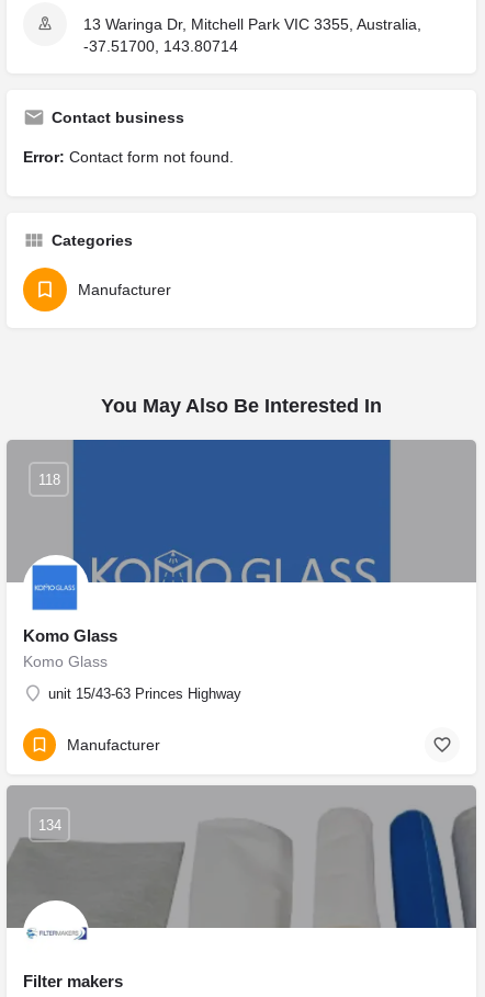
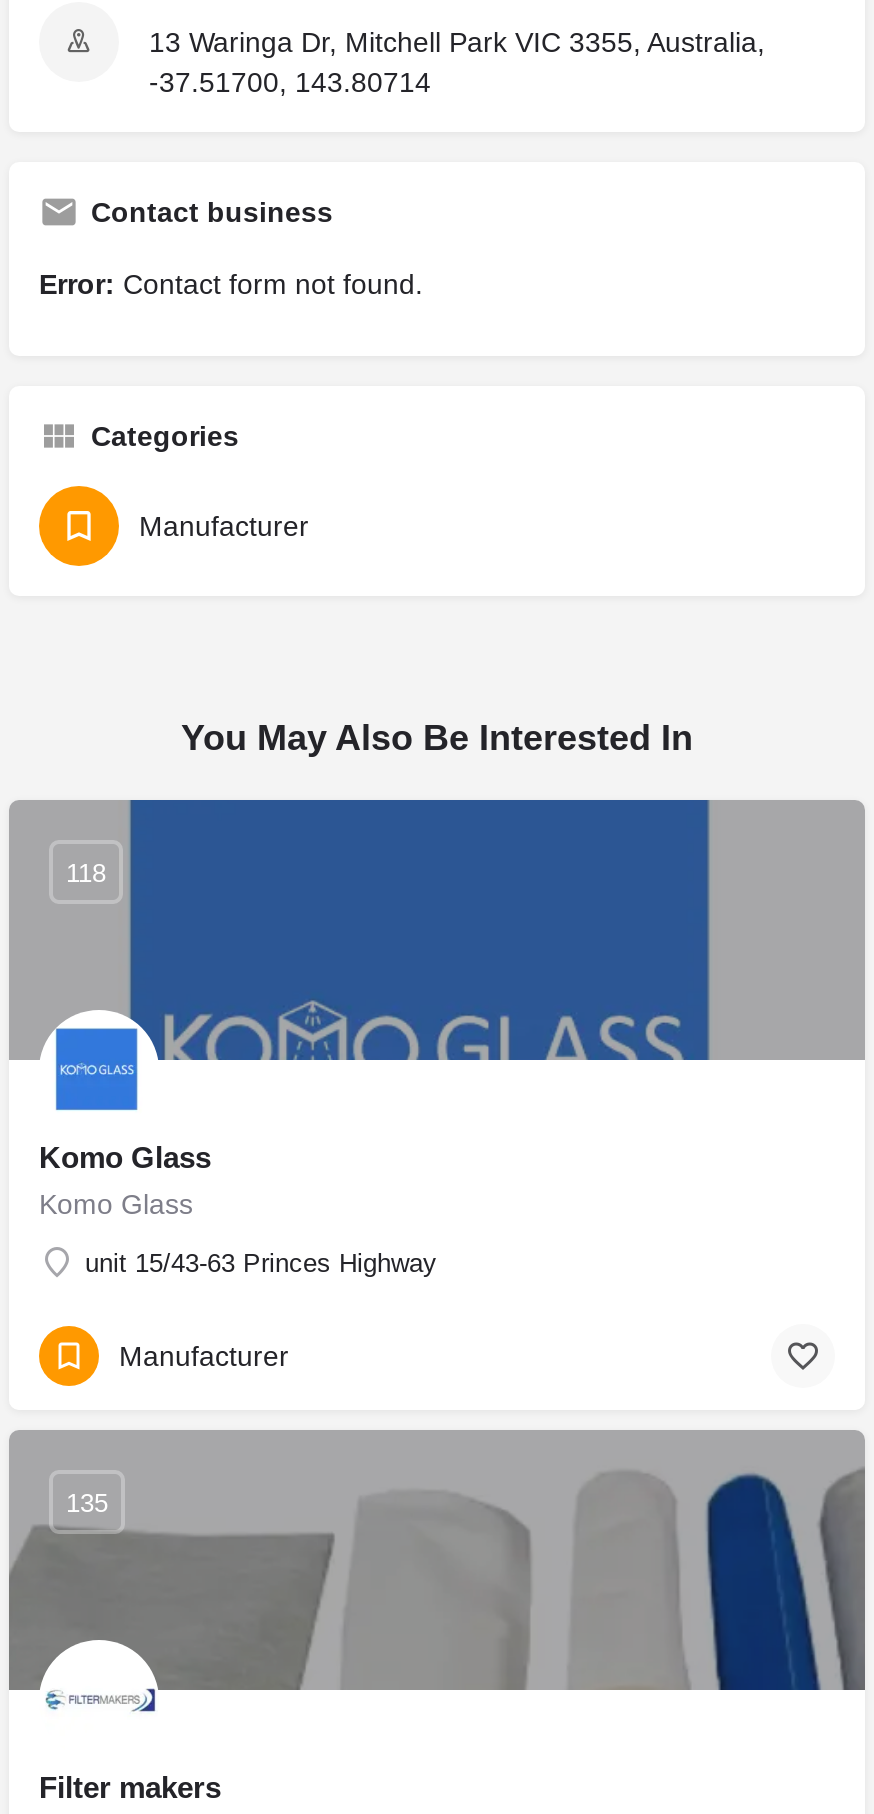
[38,817,61,833] 134 -> [66,1488,108,1518] 135

